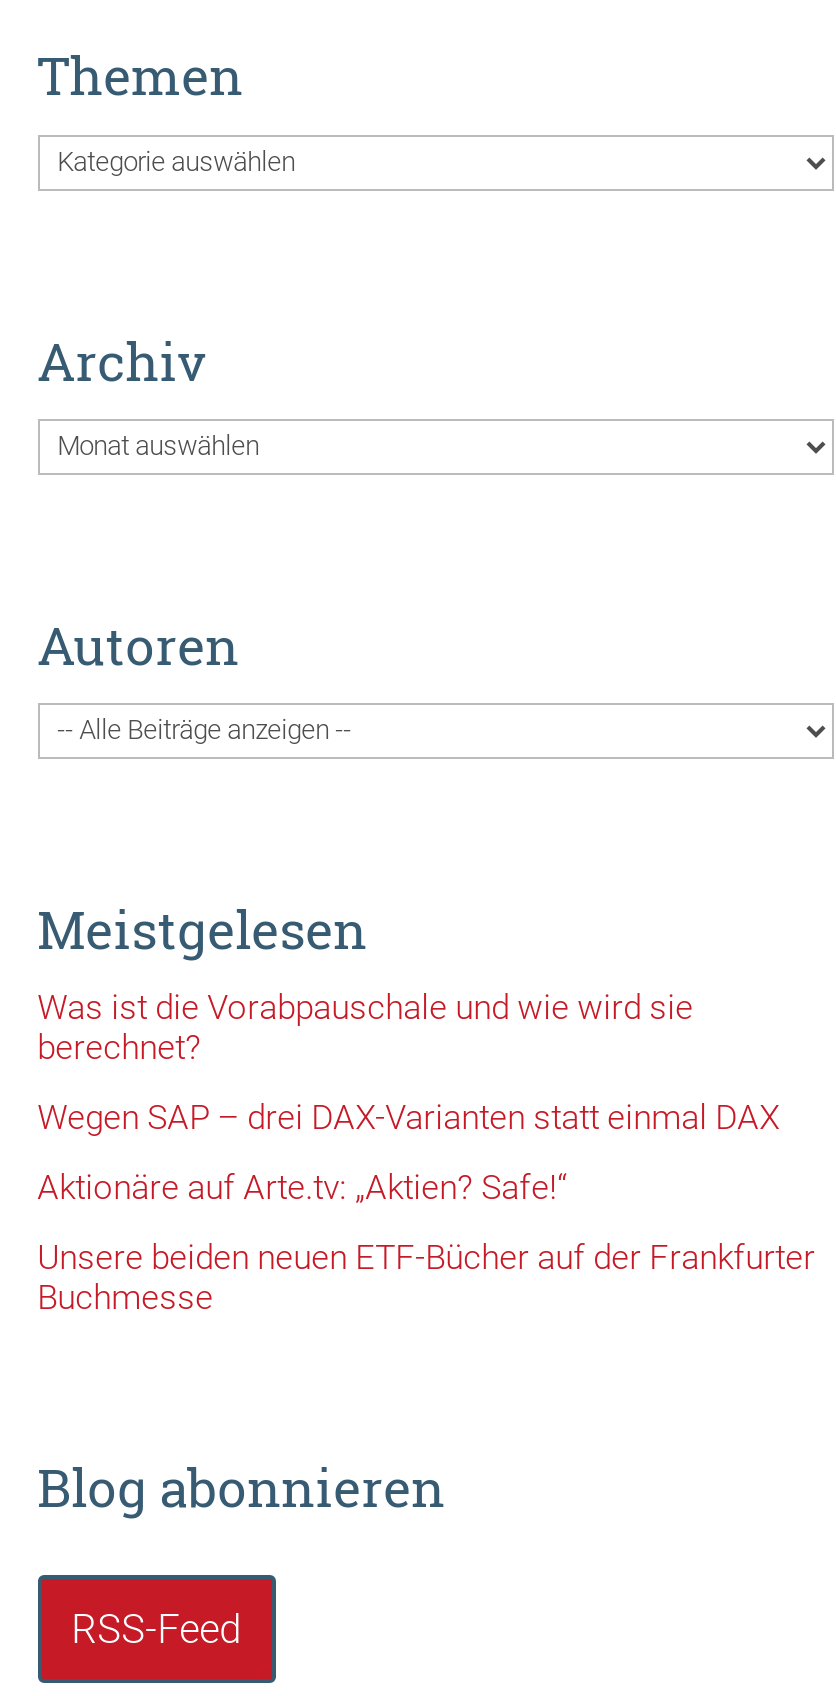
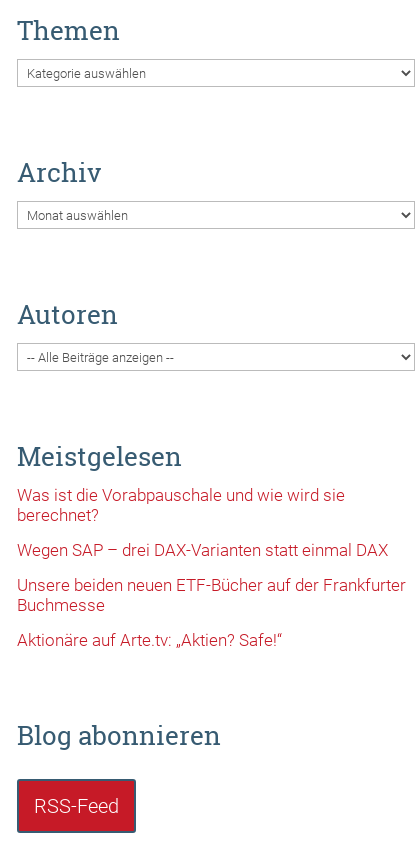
moved [37,1167,567,1207] -> [17,630,282,650]: Aktionäre auf Arte.tv: „Aktien? Safe!“
moved [37,1237,815,1317] -> [17,575,406,615]: Unsere beiden neuen ETF-Bücher auf der Frankfurter | Buchmesse

